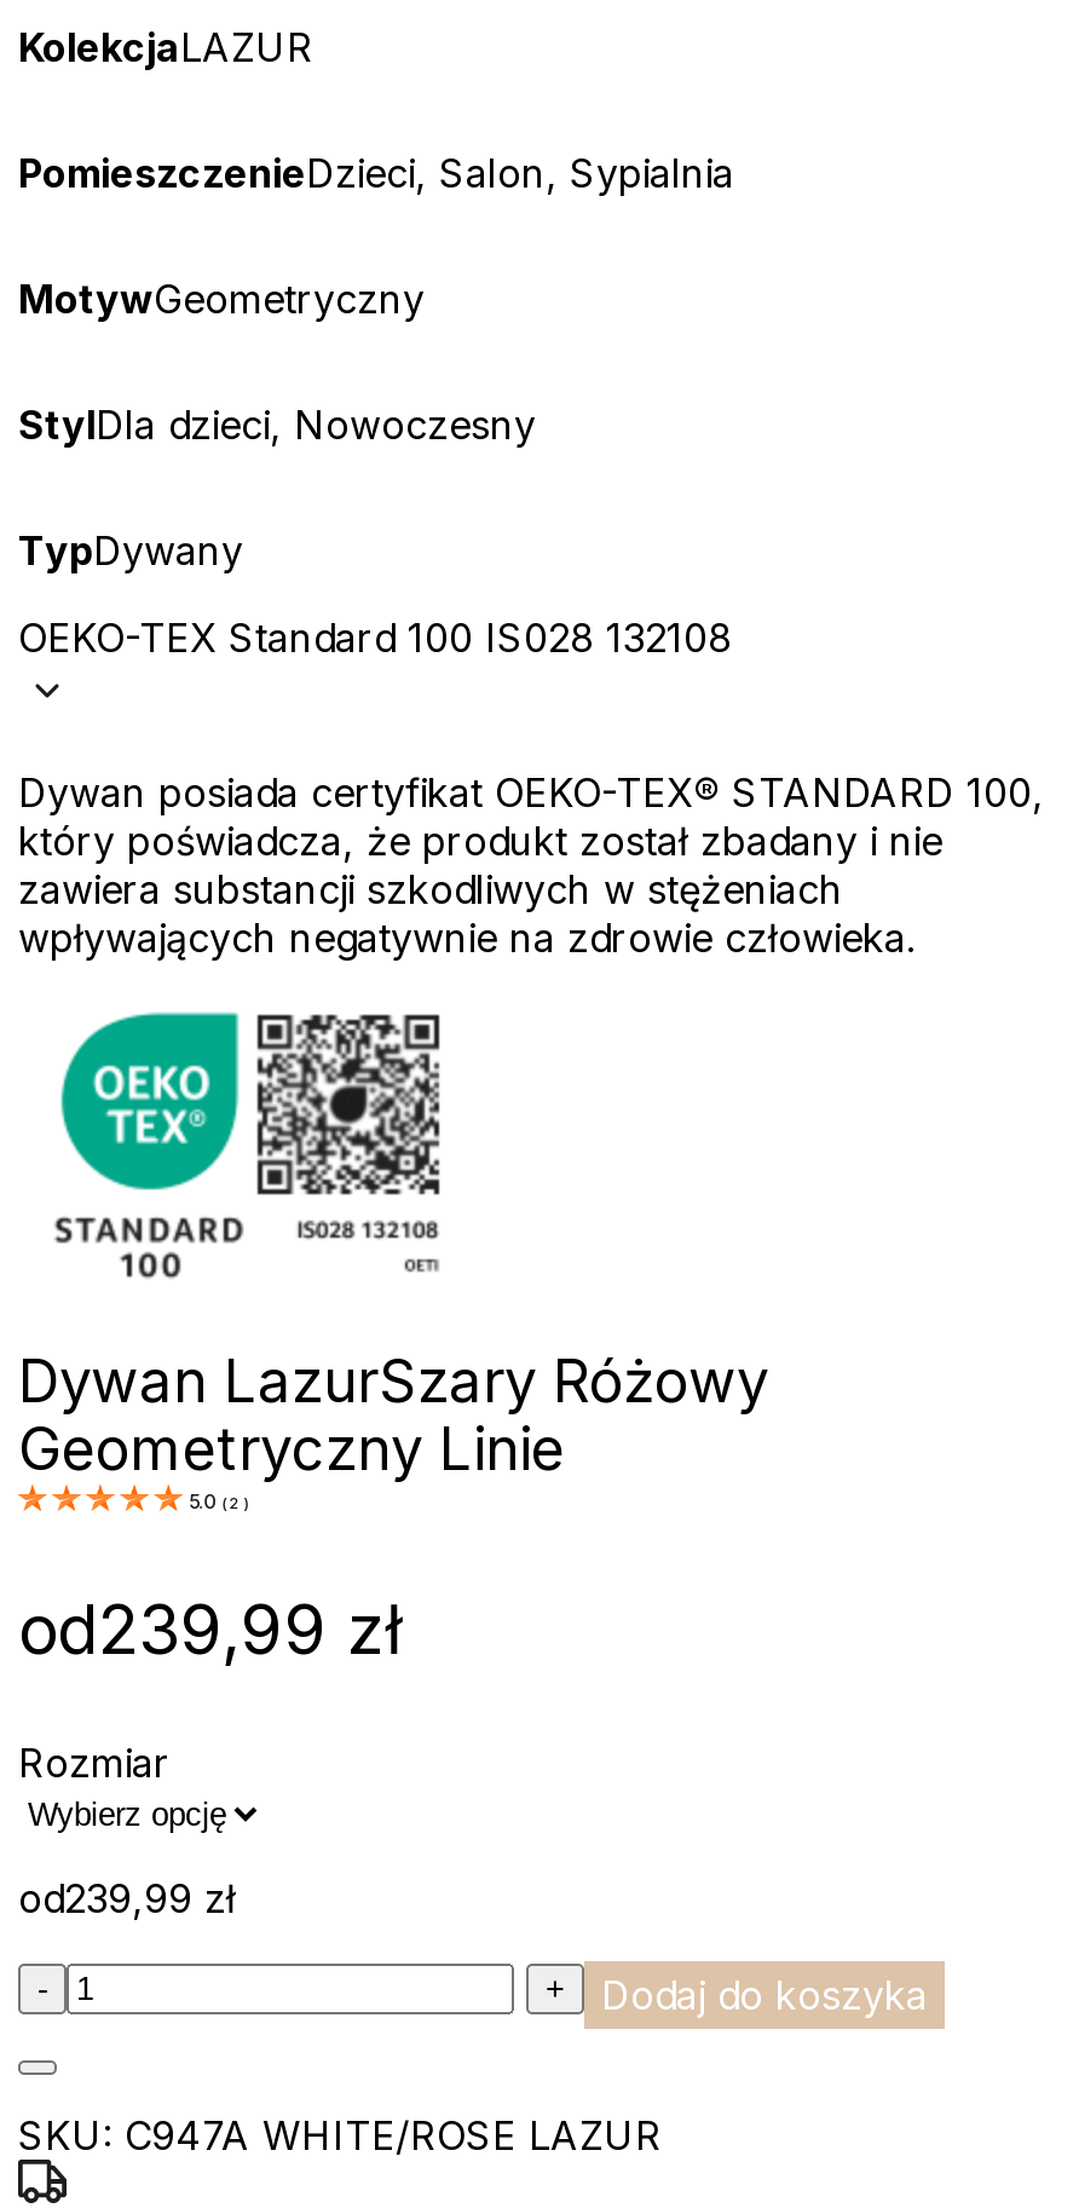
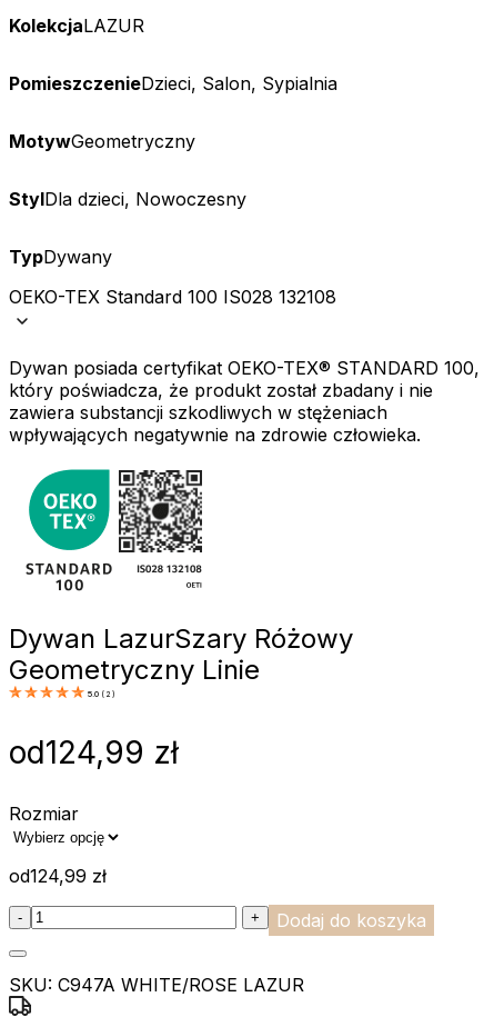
[18,1588,403,1671] od239,99 zł -> [9,733,179,771] od124,99 zł
[18,1874,236,1922] od239,99 zł -> [9,865,107,887] od124,99 zł

